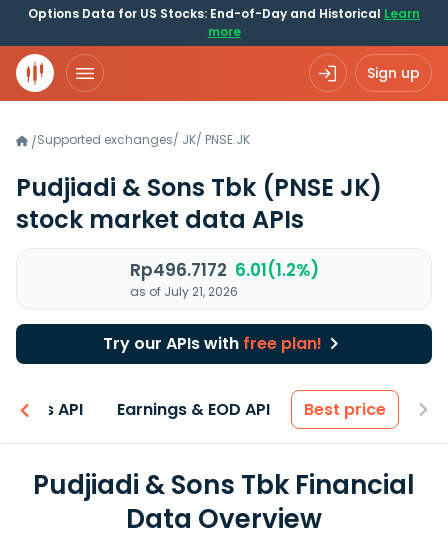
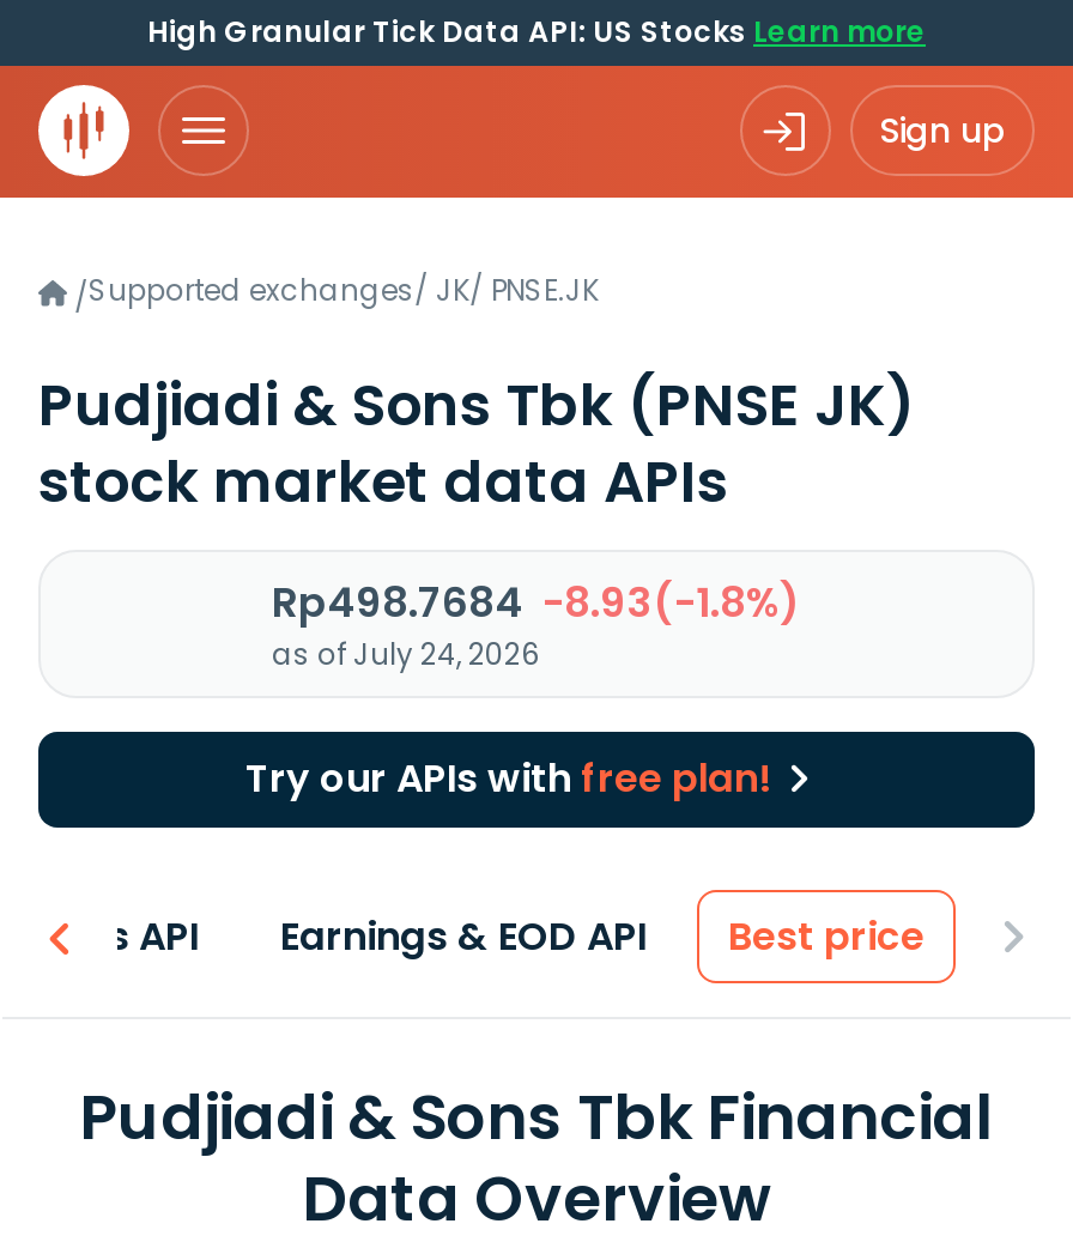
[28,5,420,40] Options Data for US Stocks: End-of-Day and Historical Learn | more -> [147,11,926,52] High Granular Tick Data API: US Stocks Learn more
[129,258,318,300] Rp496.7172 6.01(1.2%) | as of July 21, 2026 -> [272,574,801,674] Rp498.7684 -8.93(-1.8%) | as of July 24, 2026

